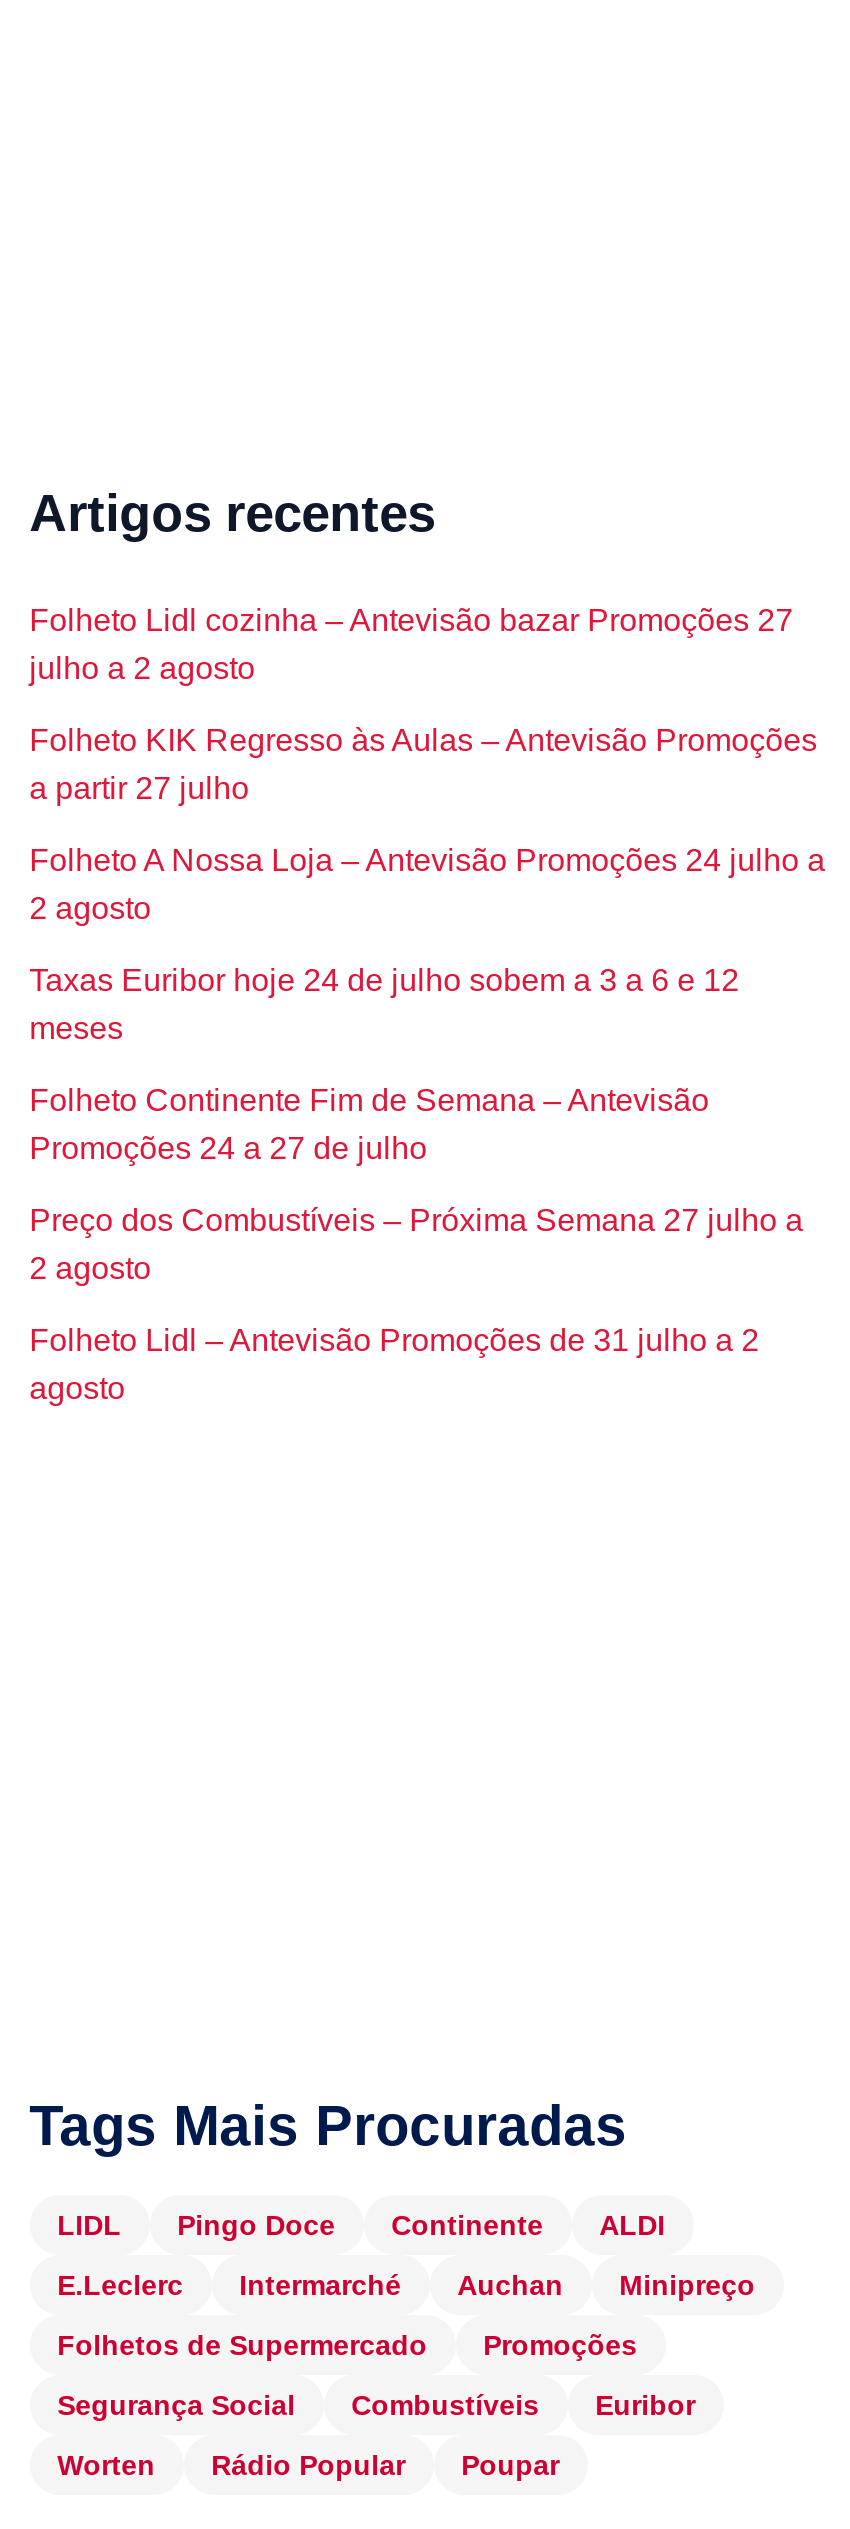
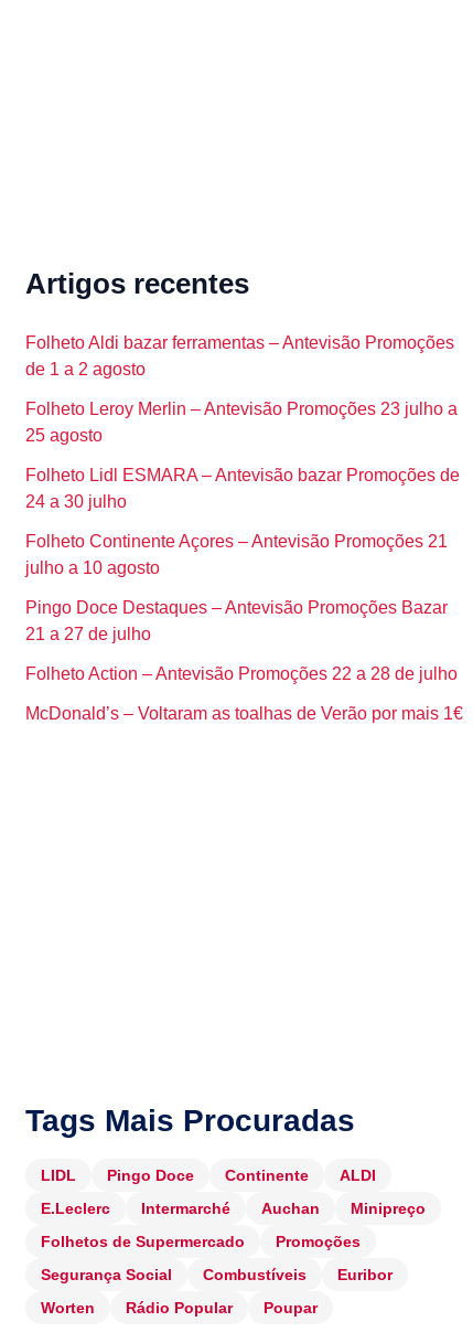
[29,604,793,686] Folheto Lidl cozinha – Antevisão bazar Promoções 27 | julho a 2 agosto -> [25,333,454,378] Folheto Aldi bazar ferramentas – Antevisão Promoções | de 1 a 2 agosto
[29,724,817,806] Folheto KIK Regresso às Aulas – Antevisão Promoções | a partir 27 julho -> [25,399,457,445] Folheto Leroy Merlin – Antevisão Promoções 23 julho a | 25 agosto
[29,844,825,926] Folheto A Nossa Loja – Antevisão Promoções 24 julho a | 2 agosto -> [25,465,459,511] Folheto Lidl ESMARA – Antevisão bazar Promoções de | 24 a 30 julho
[29,964,739,1046] Taxas Euribor hoje 24 de julho sobem a 3 a 6 e 12 | meses -> [25,532,447,577] Folheto Continente Açores – Antevisão Promoções 21 | julho a 10 agosto
[29,1084,709,1166] Folheto Continente Fim de Semana – Antevisão | Promoções 24 a 27 de julho -> [25,598,447,643] Pingo Doce Destaques – Antevisão Promoções Bazar | 21 a 27 de julho
[29,1204,803,1286] Preço dos Combustíveis – Próxima Semana 27 julho a | 2 agosto -> [25,664,457,683] Folheto Action – Antevisão Promoções 22 a 28 de julho
[29,1324,759,1406] Folheto Lidl – Antevisão Promoções de 31 julho a 2 | agosto -> [25,704,463,723] McDonald’s – Voltaram as toalhas de Verão por mais 1€

